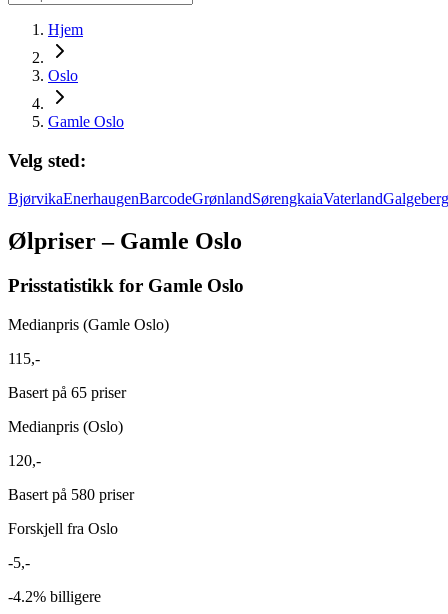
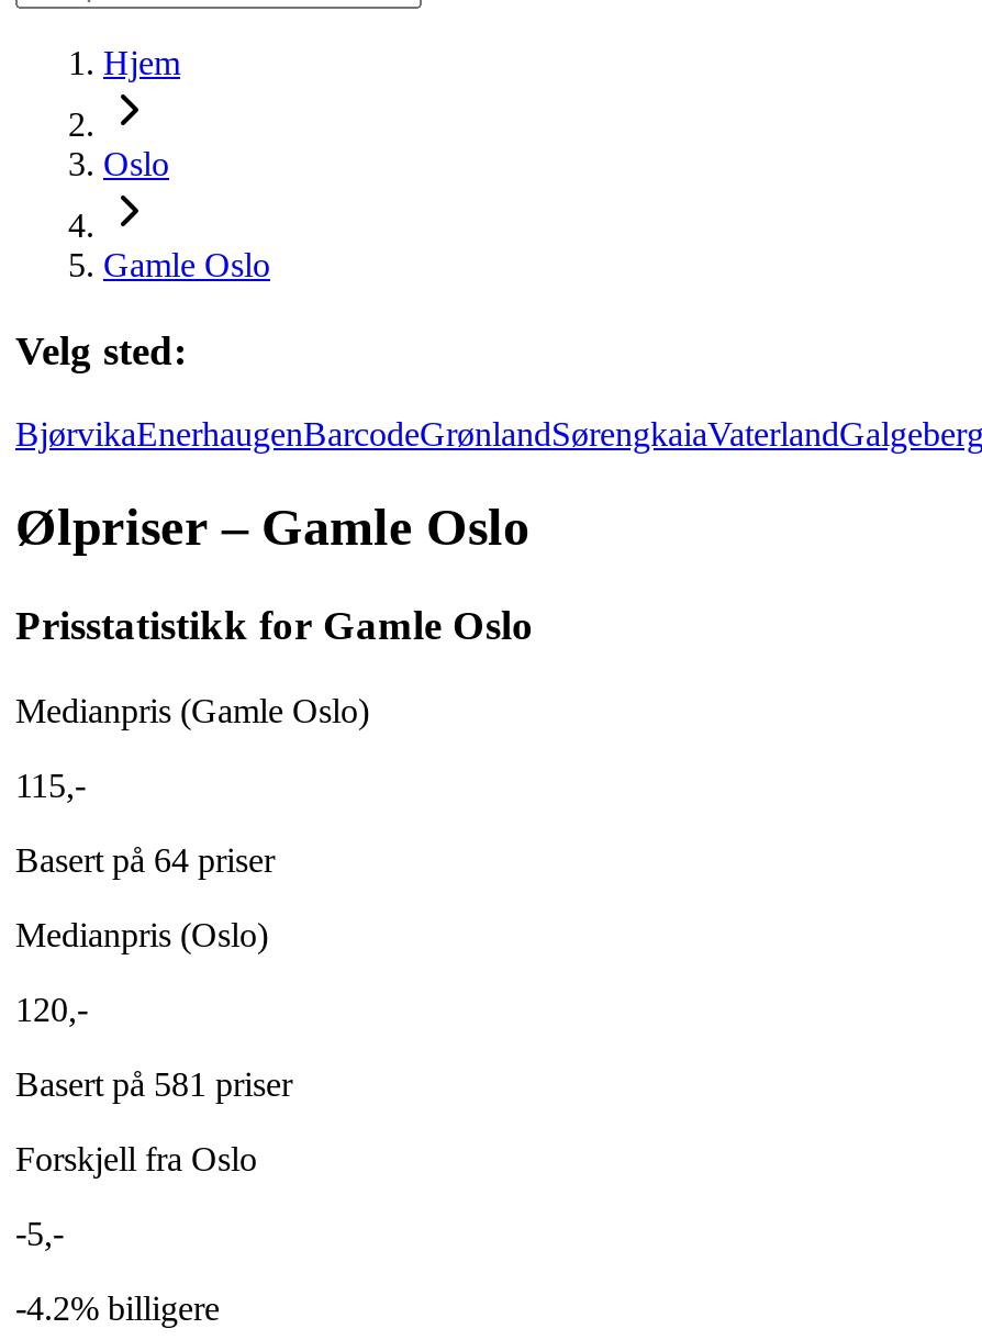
[8,384,126,401] Basert på 65 priser -> [15,841,275,879] Basert på 64 priser
[8,486,134,503] Basert på 580 priser -> [15,1065,292,1103] Basert på 581 priser

